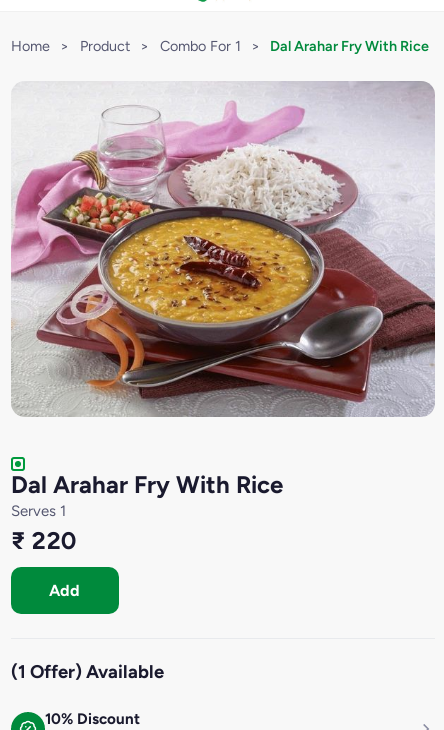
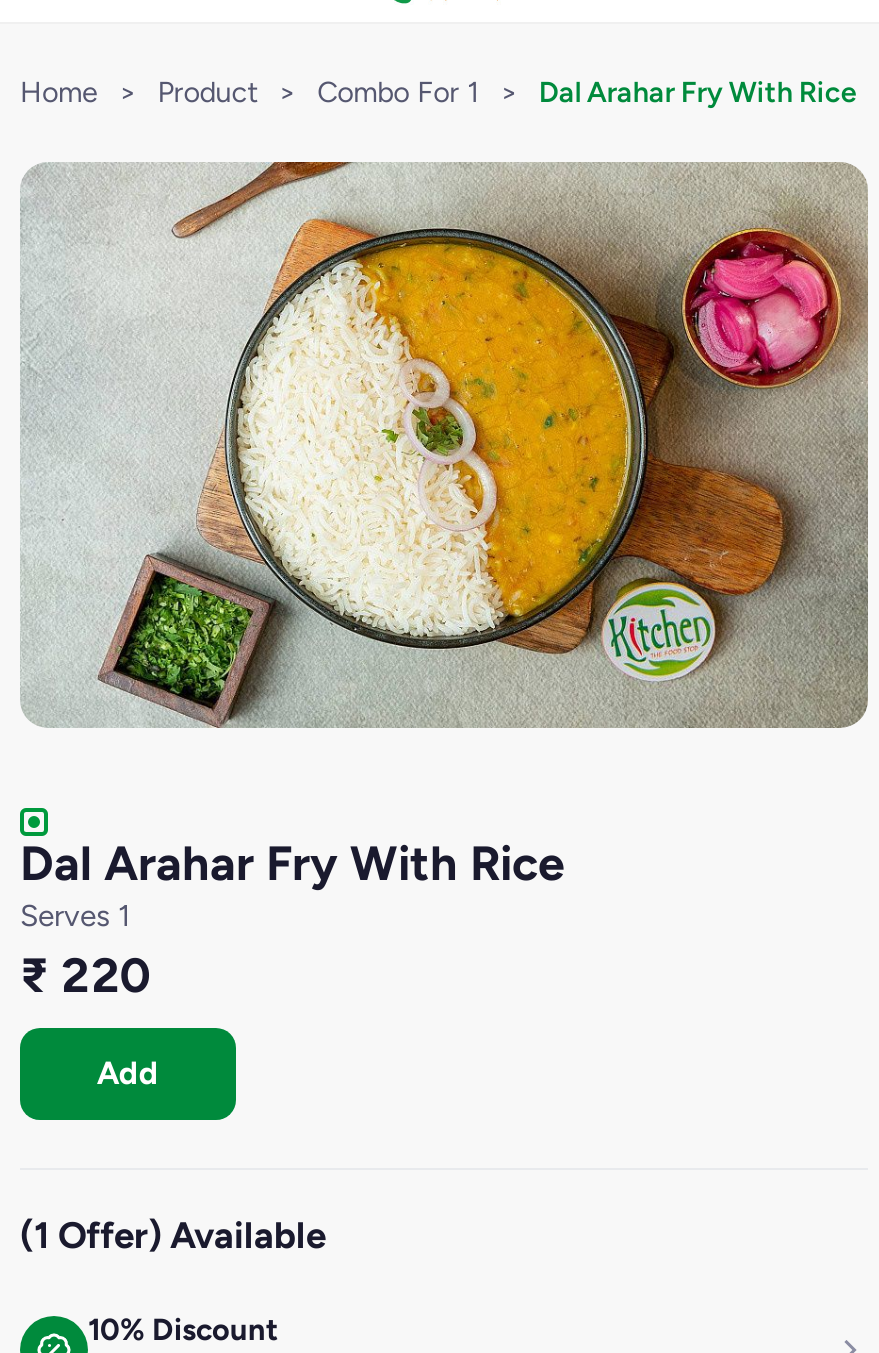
[11,83,435,417] [image] -> [20,160,868,728] [image]

